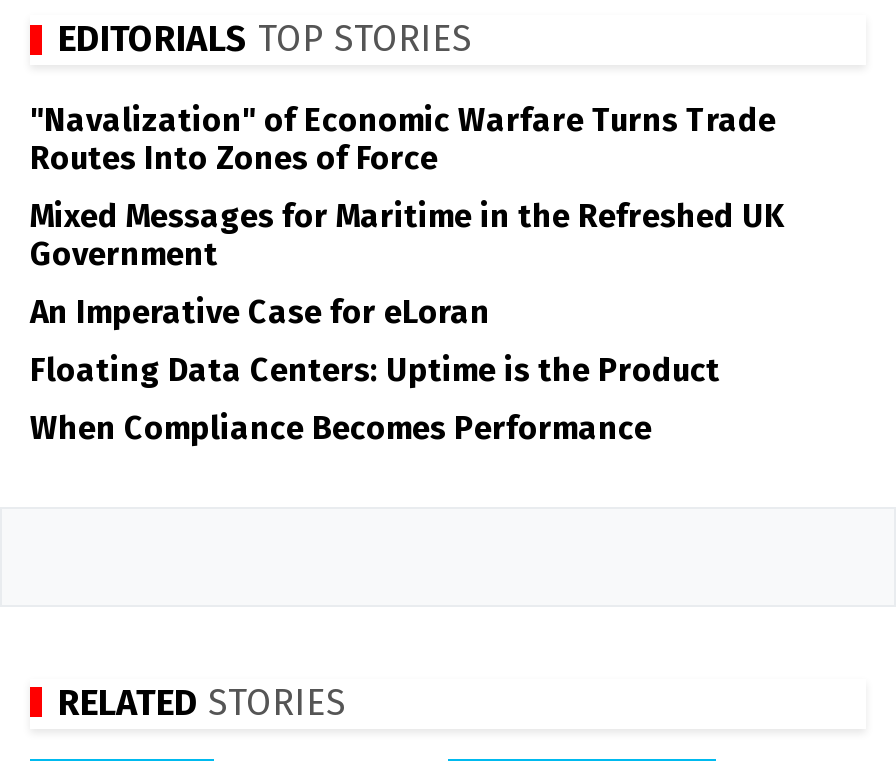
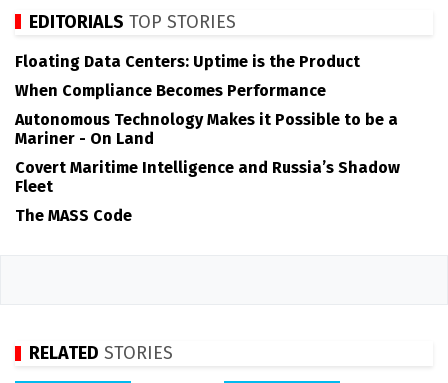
[30,101,784,331] "Navalization" of Economic Warfare Turns Trade | Routes Into Zones of Force | Mixed Messages for Maritime in the Refreshed UK | Government | An Imperative Case for eLoran -> none
moved [30,351,720,447] -> [15,52,360,100]: Floating Data Centers: Uptime is the Product | When Compliance Becomes Performance
none -> [15,110,400,225] Autonomous Technology Makes it Possible to be a | Mariner - On Land | Covert Maritime Intelligence and Russia’s Shadow | Fleet | The MASS Code

